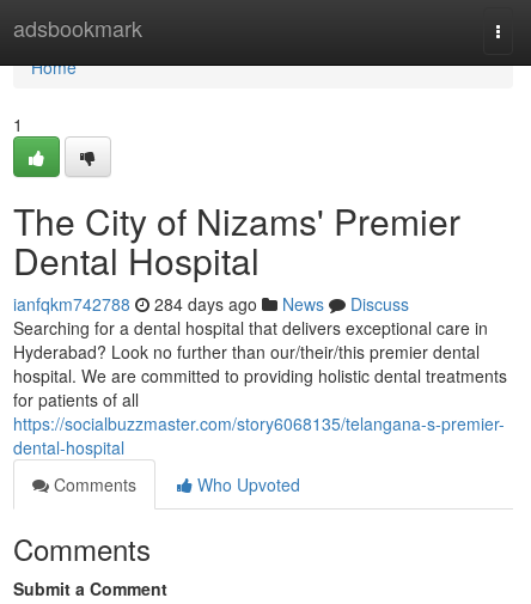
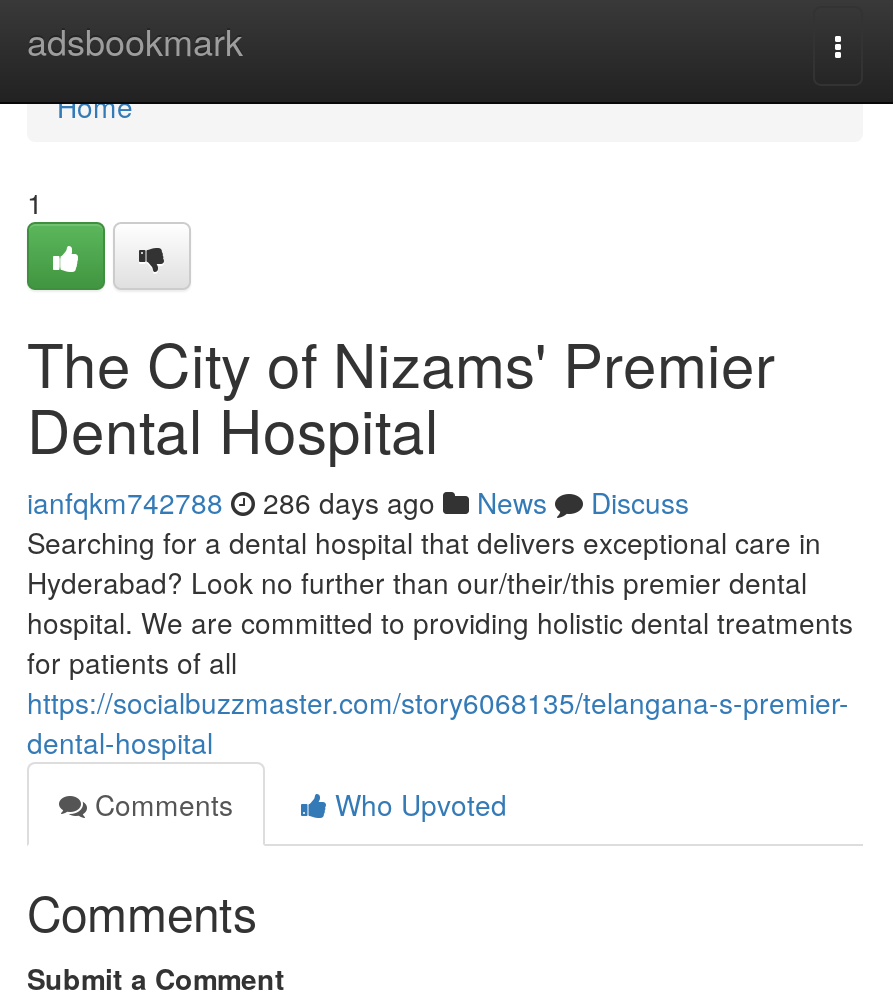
[13,292,409,316] ianfqkm742788 284 days ago News Discuss -> [27,482,689,522] ianfqkm742788 286 days ago News Discuss

